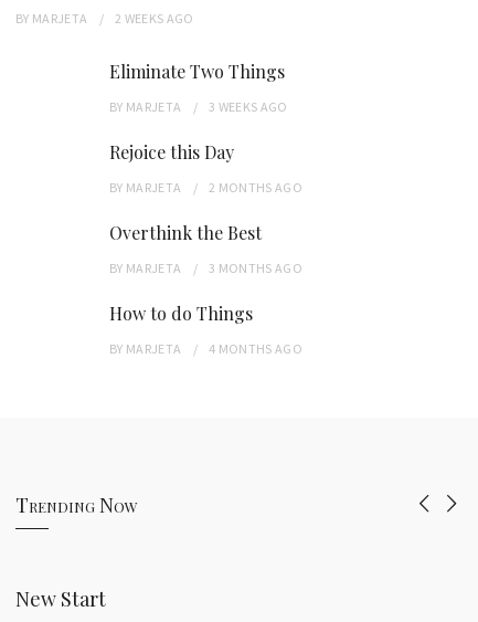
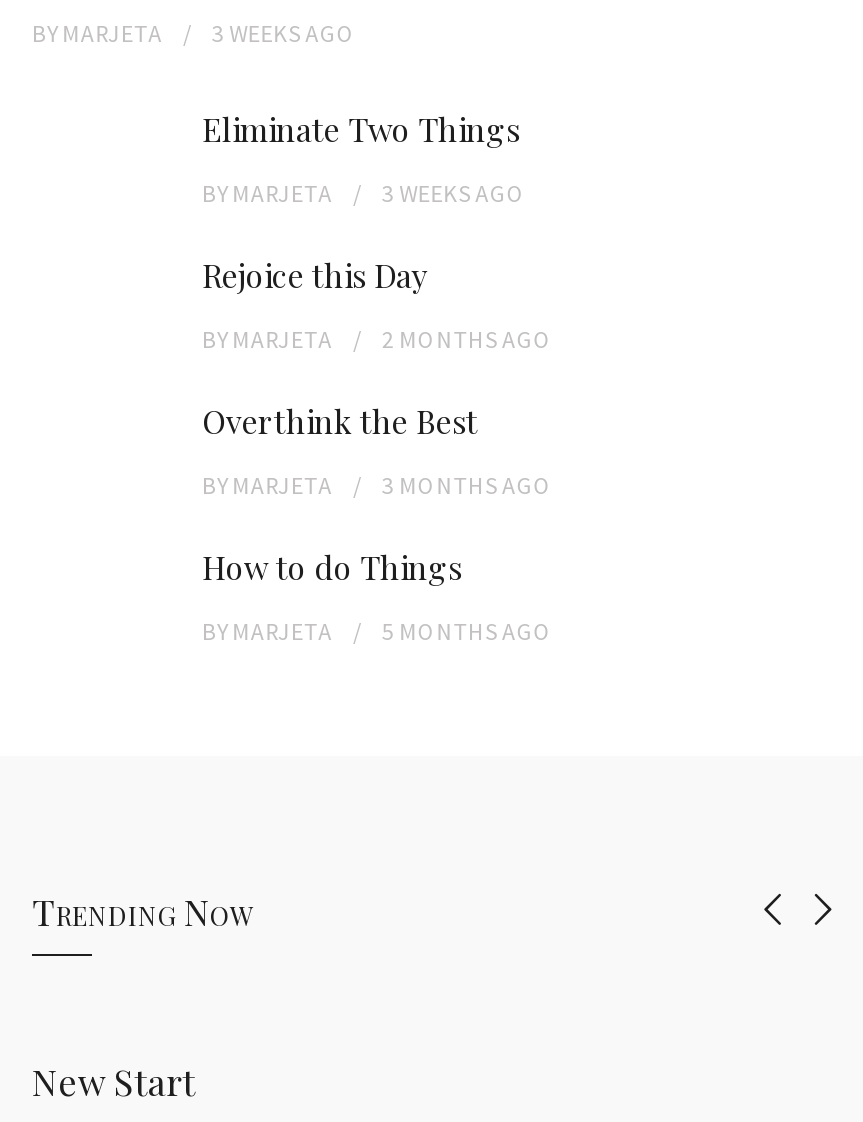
[15,10,194,27] BY MARJETA 2 WEEKS AGO -> [32,17,355,47] BY MARJETA 3 WEEKS AGO
[109,340,303,357] BY MARJETA 4 MONTHSAGO -> [202,615,552,645] BY MARJETA 5 MONTHSAGO

